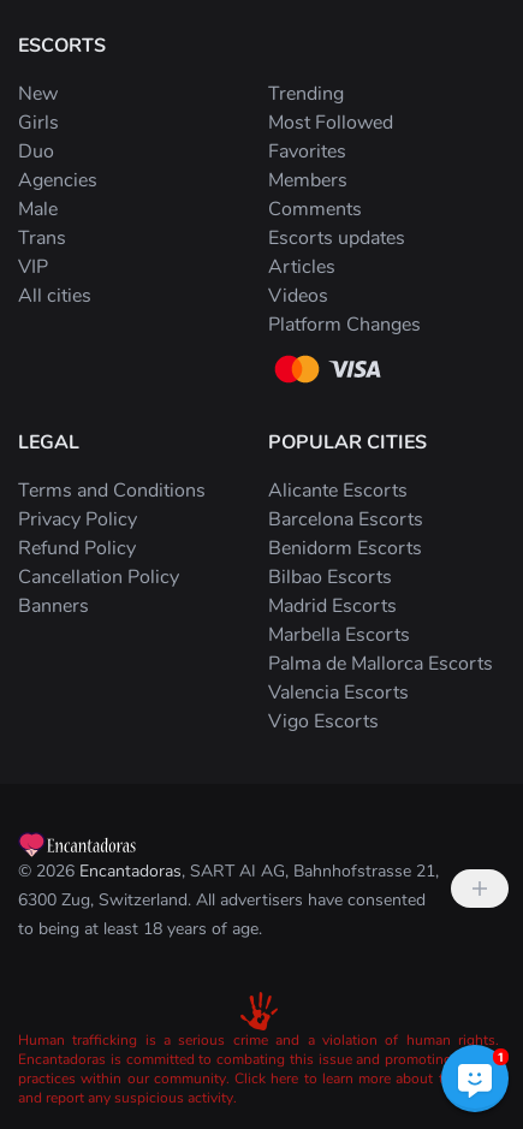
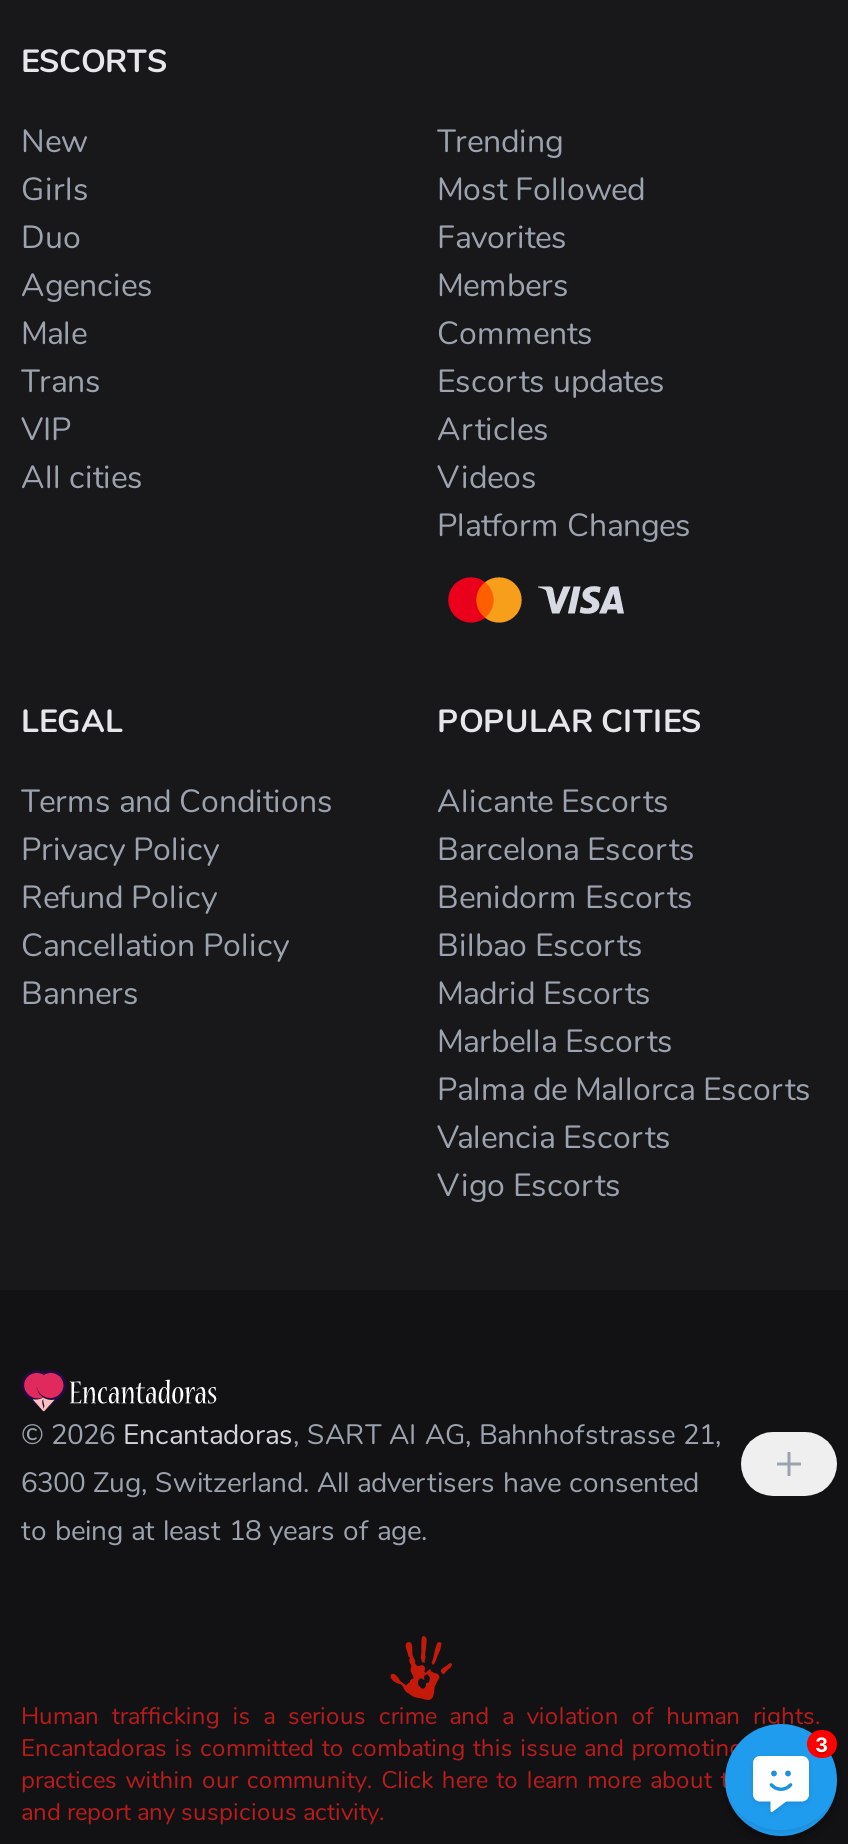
[498,1050,504,1064] 1 -> [815,1732,829,1756] 3

